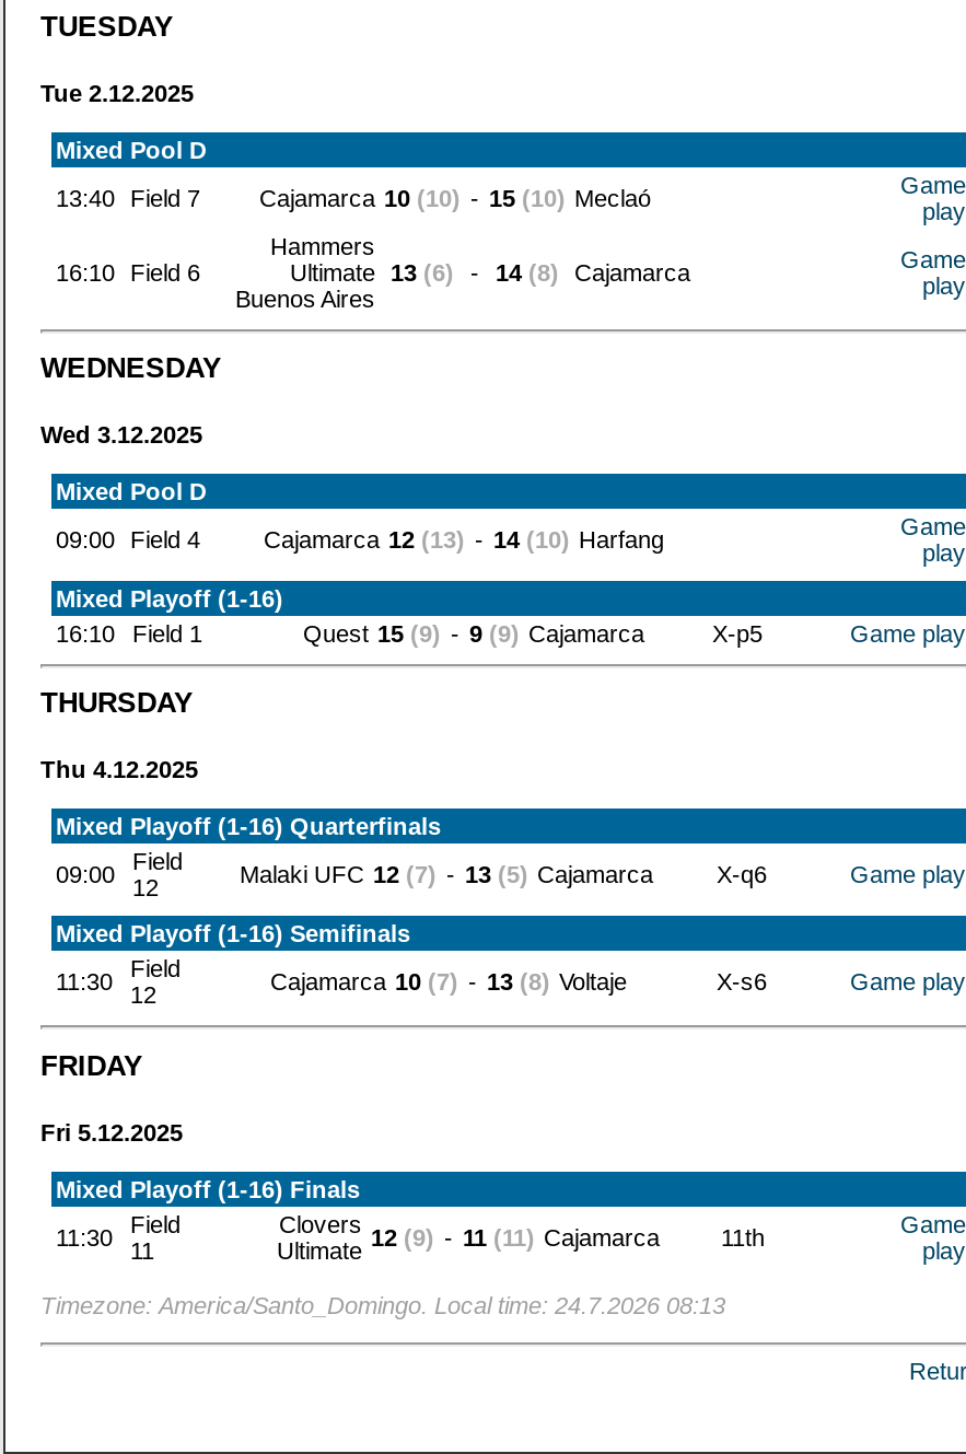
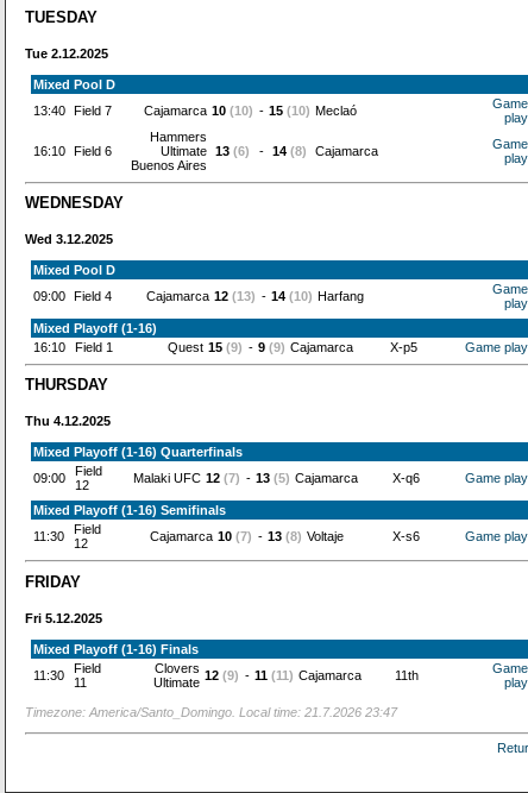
[40,1291,725,1317] Timezone: America/Santo_Domingo. Local time: 24.7.2026 08:13 -> [25,705,397,719] Timezone: America/Santo_Domingo. Local time: 21.7.2026 23:47

